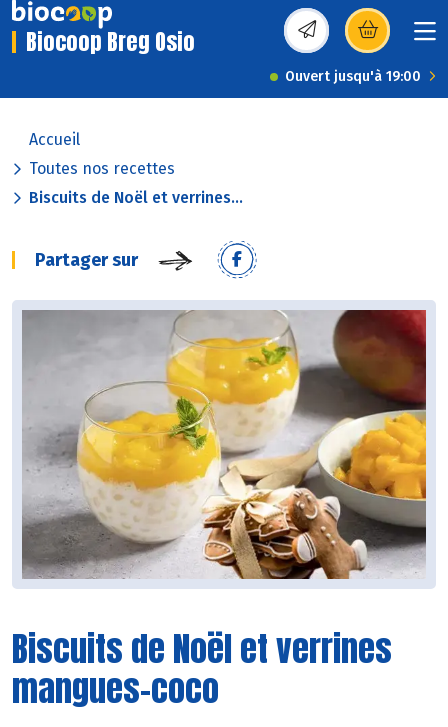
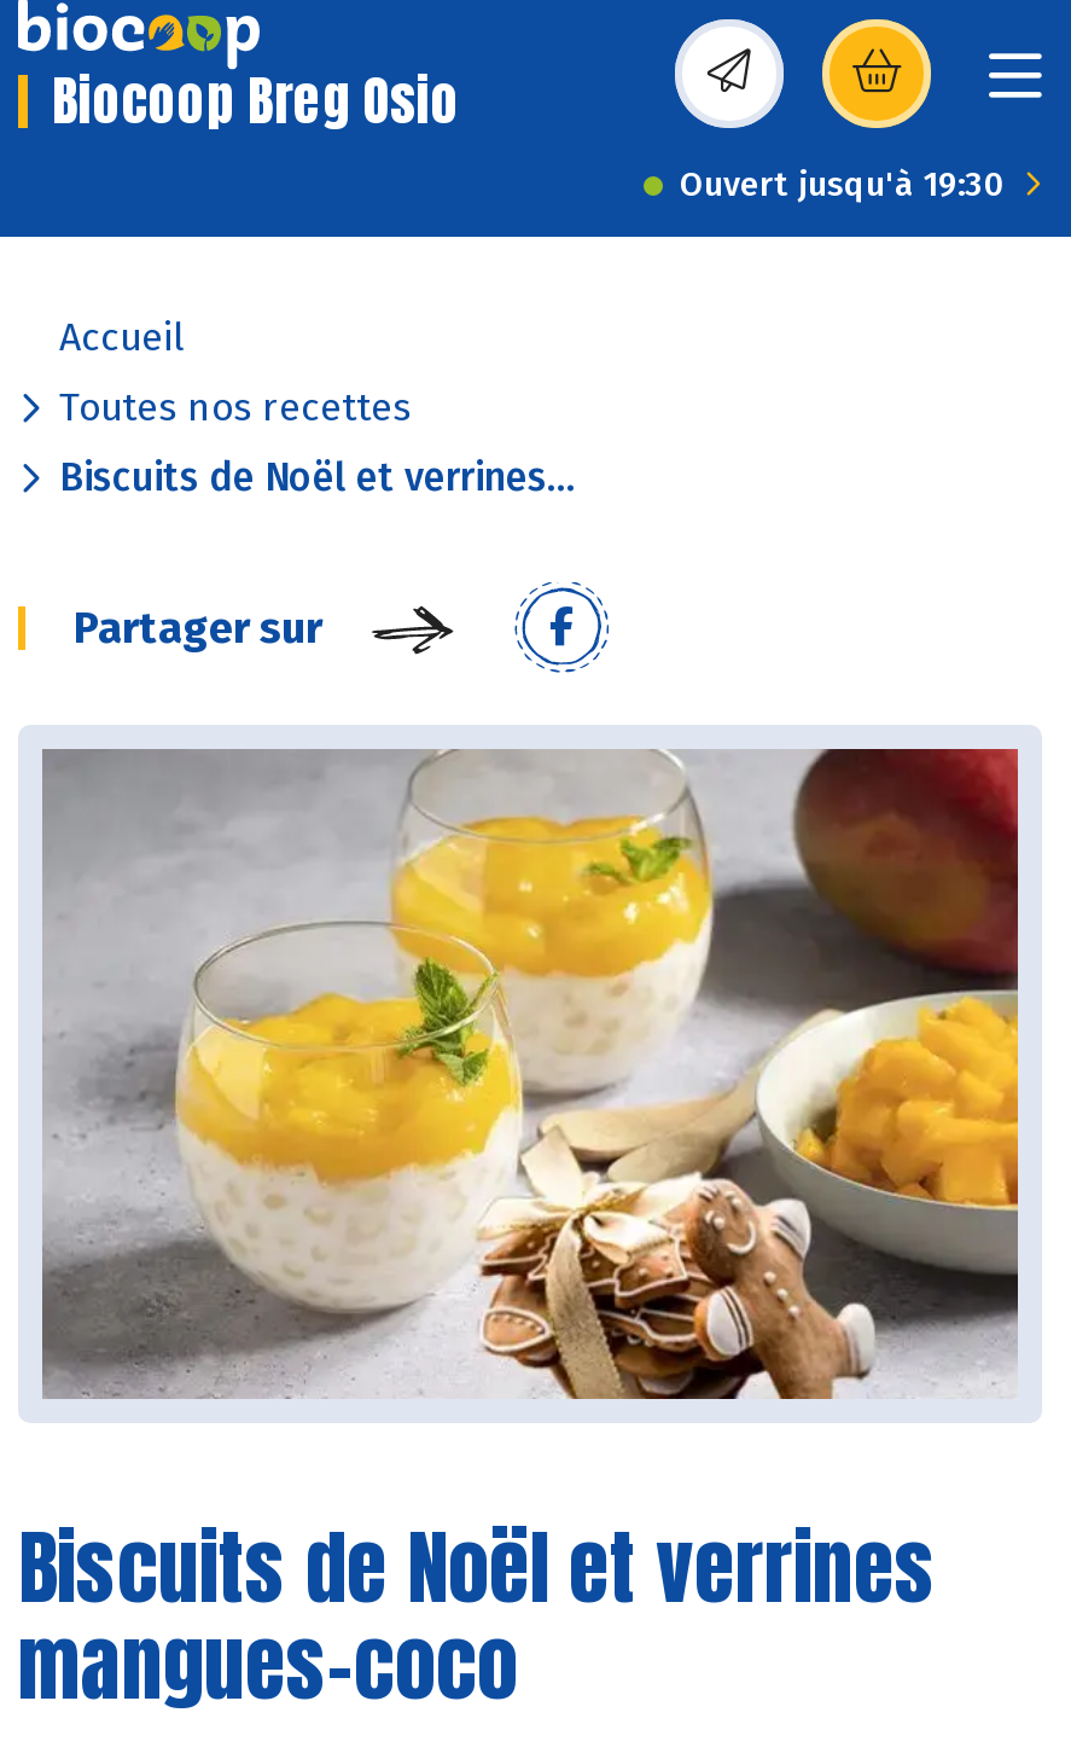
[285,68,421,85] Ouvert jusqu'à 19:00 -> [680,164,1006,205] Ouvert jusqu'à 19:30

